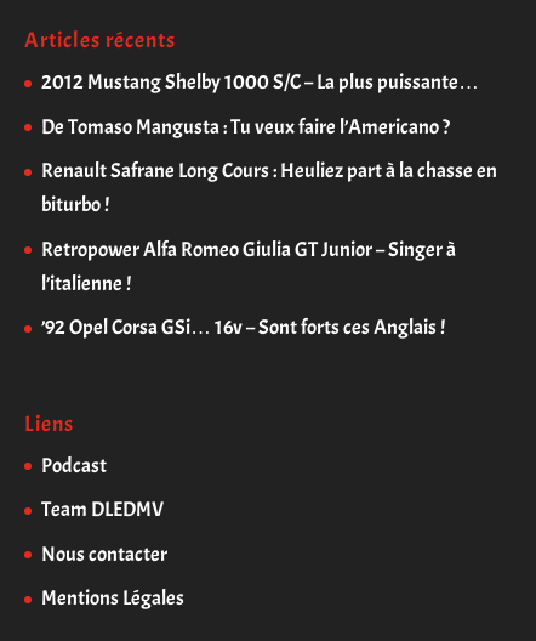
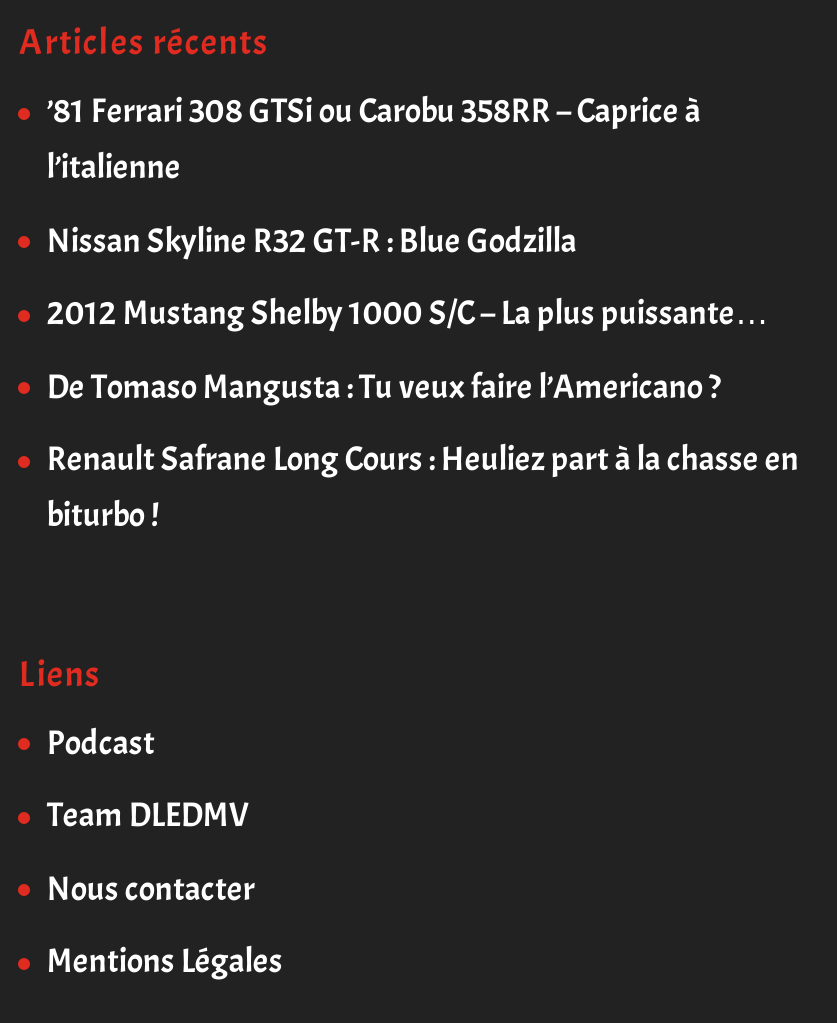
none -> [47,90,701,261] ’81 Ferrari 308 GTSi ou Carobu 358RR – Caprice à | l’italienne | Nissan Skyline R32 GT-R : Blue Godzilla
moved [42,69,498,217] -> [47,292,799,536]: 2012 Mustang Shelby 1000 S/C – La plus puissante… | De Tomaso Mangusta : Tu veux faire l’Americano ? | Renault Safrane Long Cours : Heuliez part à la chasse en | biturbo !
[42,236,456,340] Retropower Alfa Romeo Giulia GT Junior – Singer à | l’italienne ! | ’92 Opel Corsa GSi… 16v – Sont forts ces Anglais ! -> none

